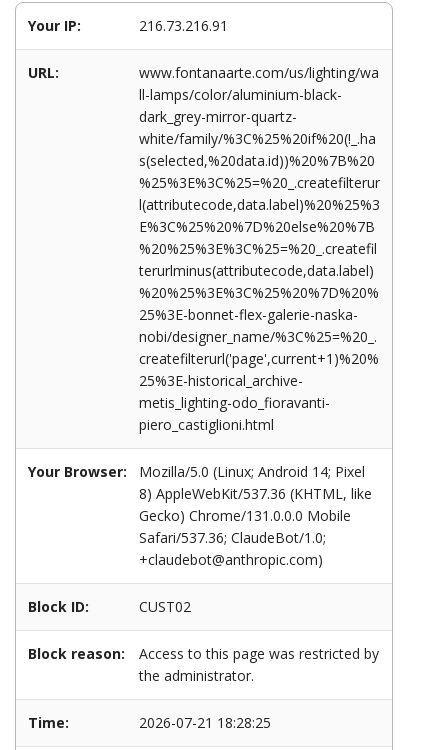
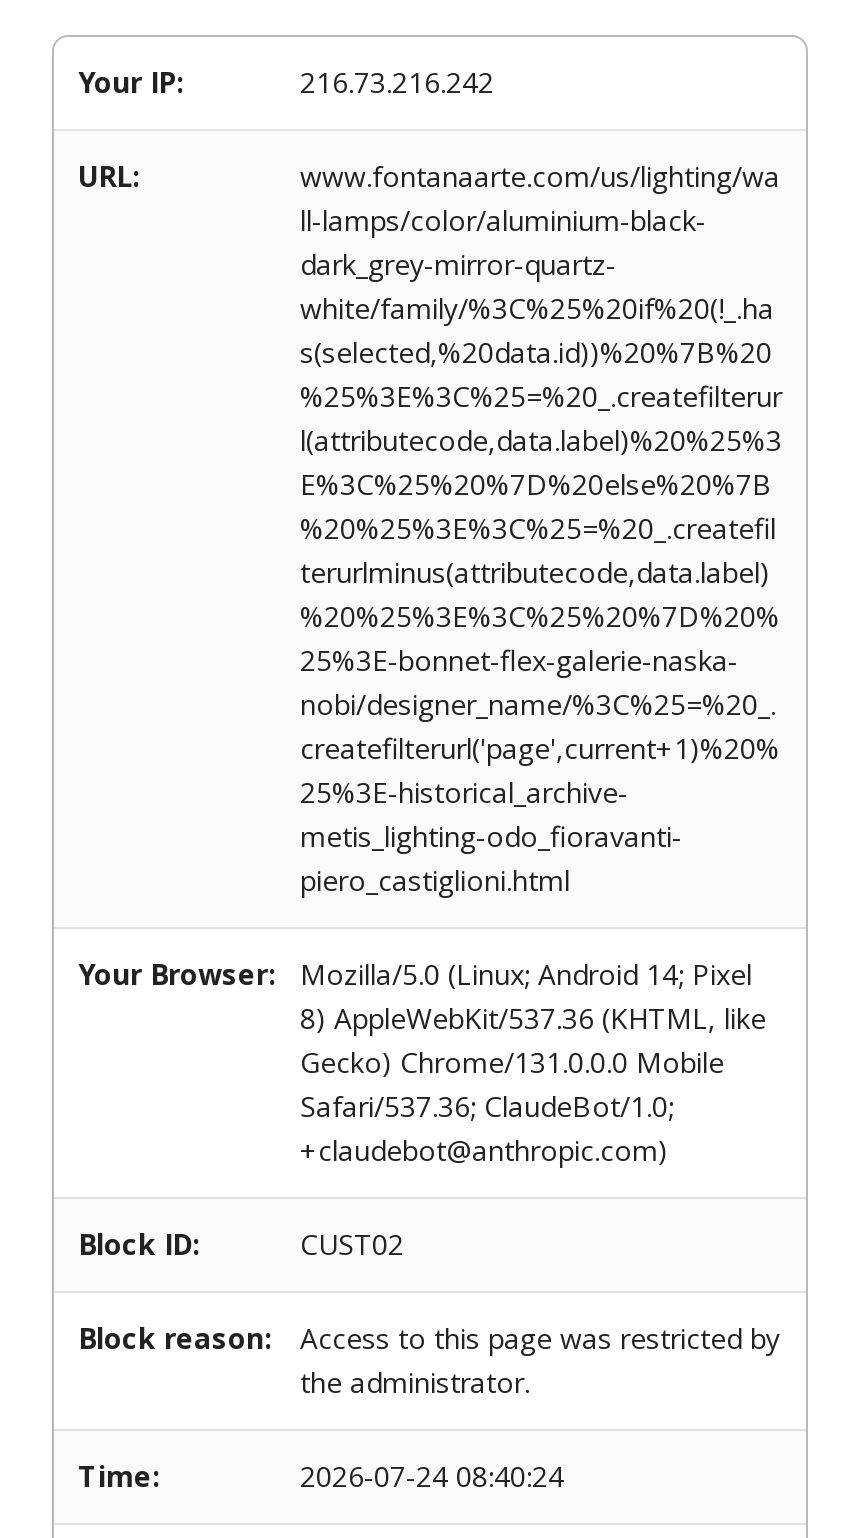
[139,16,228,35] 216.73.216.91 -> [300,63,494,101] 216.73.216.242
[139,713,271,732] 2026-07-21 18:28:25 -> [300,1457,564,1495] 2026-07-24 08:40:24

